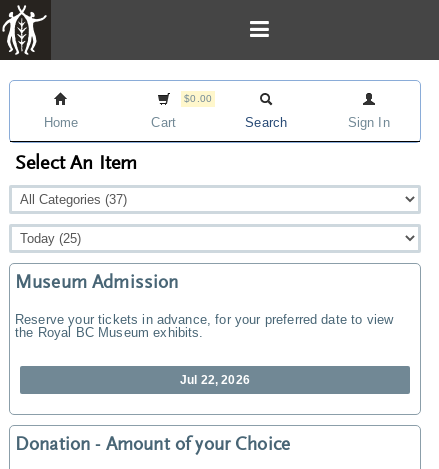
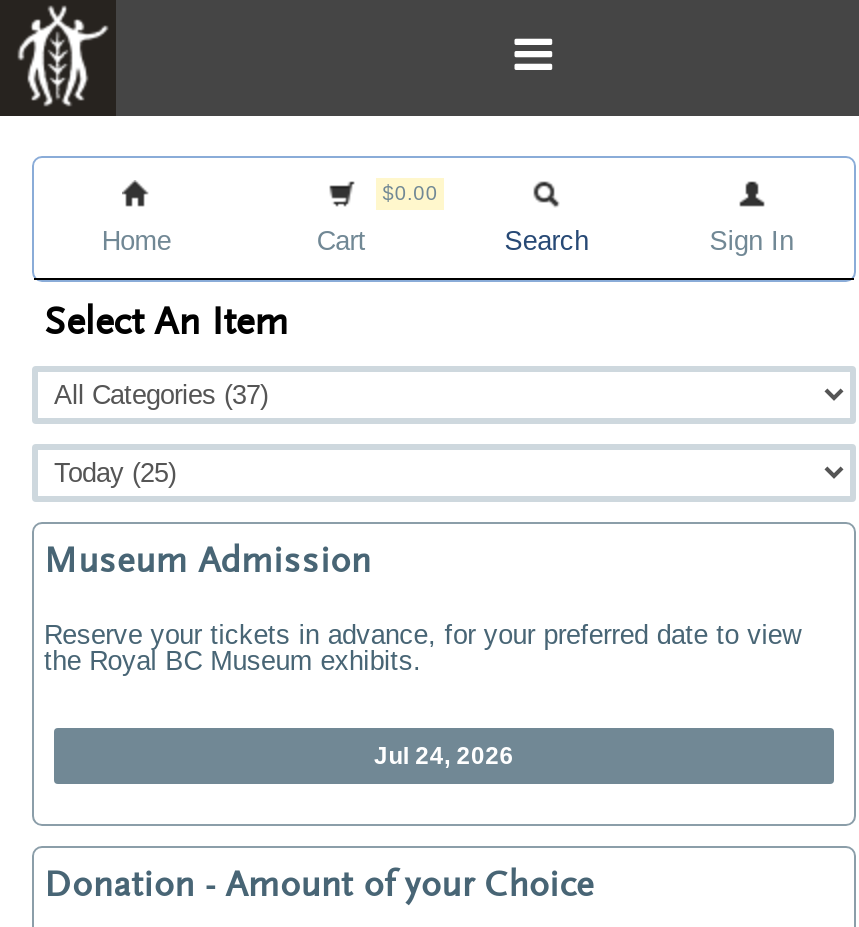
[180,373,250,387] Jul 22, 2026 -> [374,741,514,769] Jul 24, 2026

